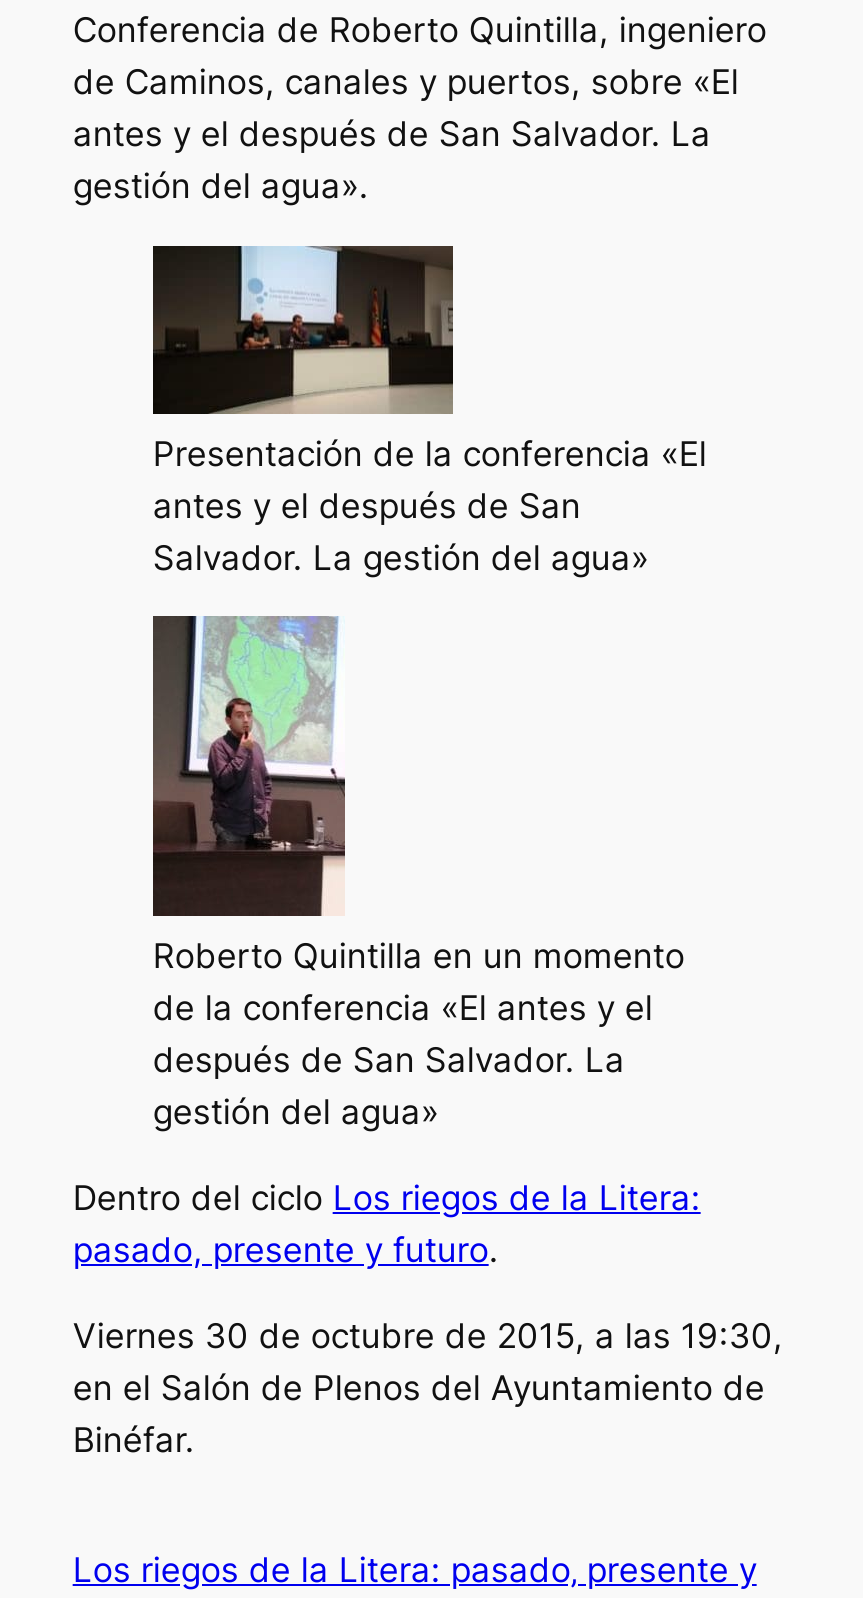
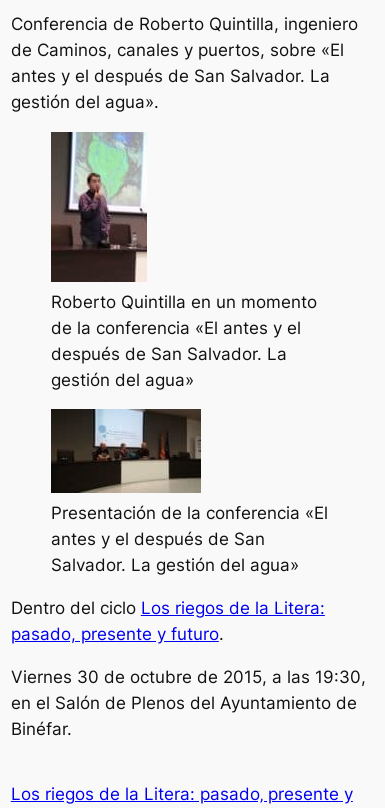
moved [153,244,707,577] -> [50,408,328,575]: [image] | Presentación de la conferencia «El | antes y el después de San | Salvador. La gestión del agua»
moved [151,612,685,1133] -> [50,129,317,390]: [image] | Roberto Quintilla en un momento | de la conferencia «El antes y el | después de San Salvador. La | gestión del agua»

